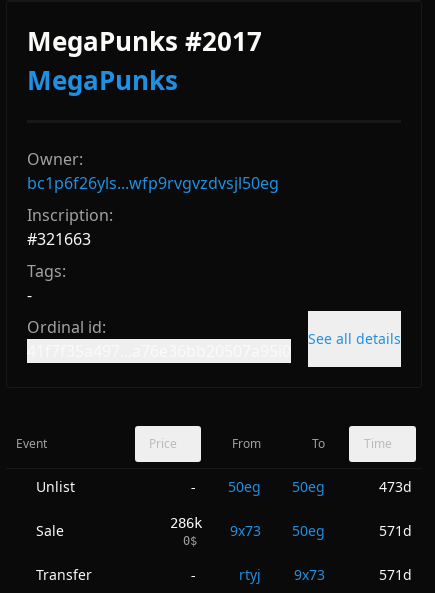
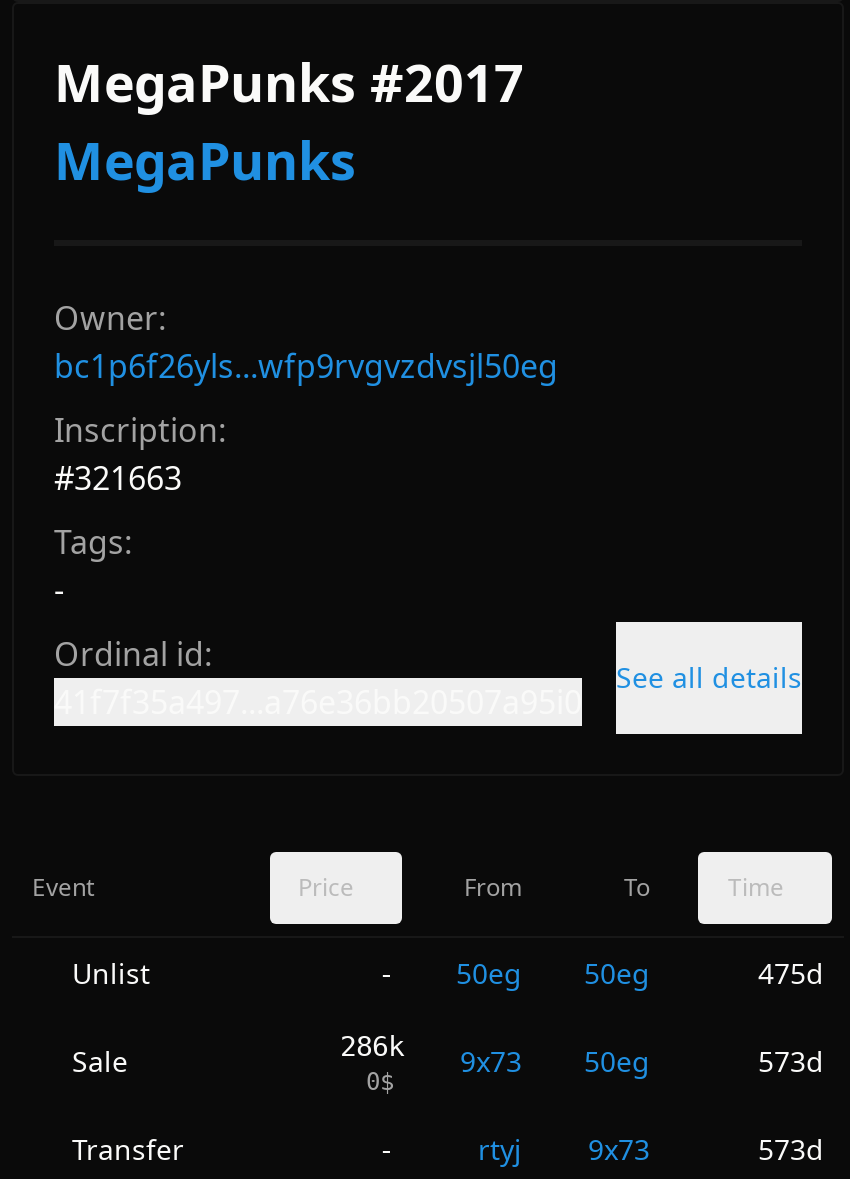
[379,477,412,496] 473d -> [758,954,824,992] 475d
[379,521,412,540] 571d -> [758,1042,824,1080] 573d
[379,565,412,584] 571d -> [758,1130,824,1168] 573d

